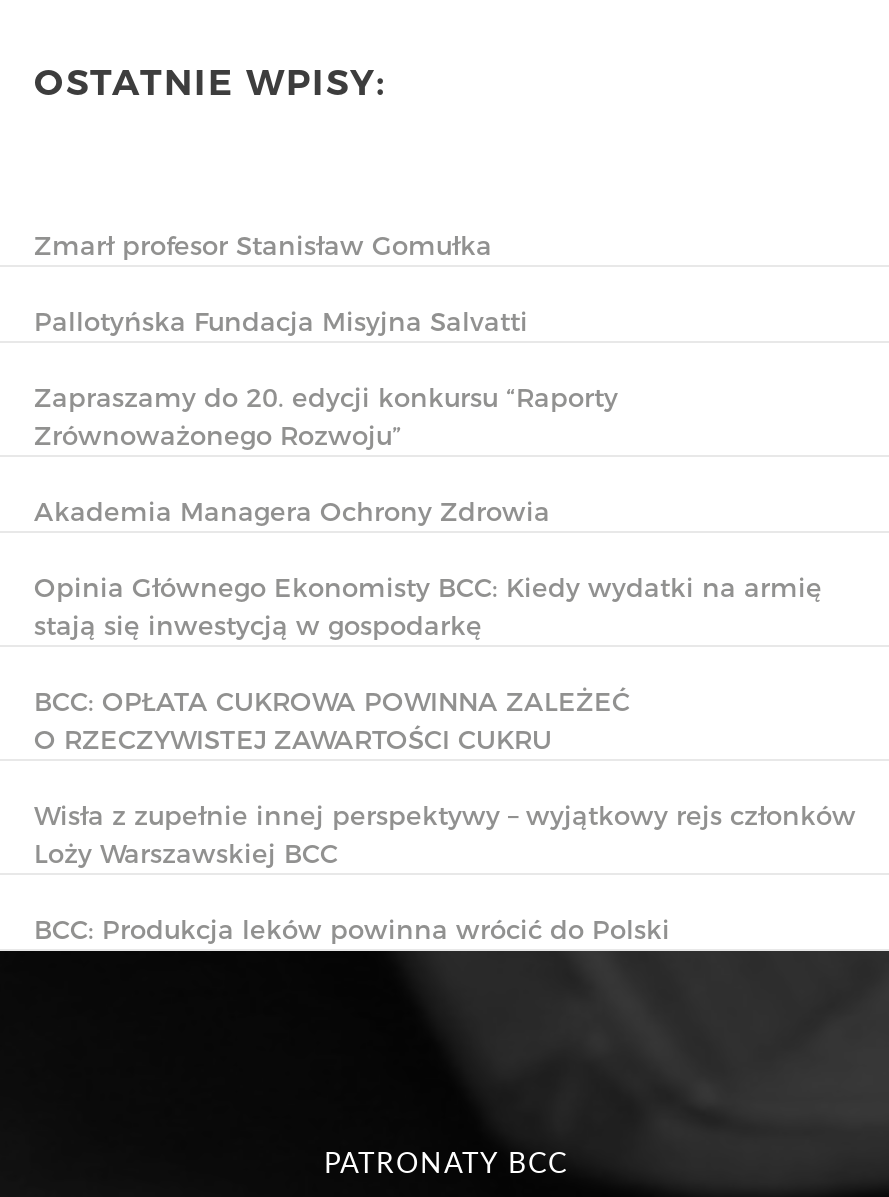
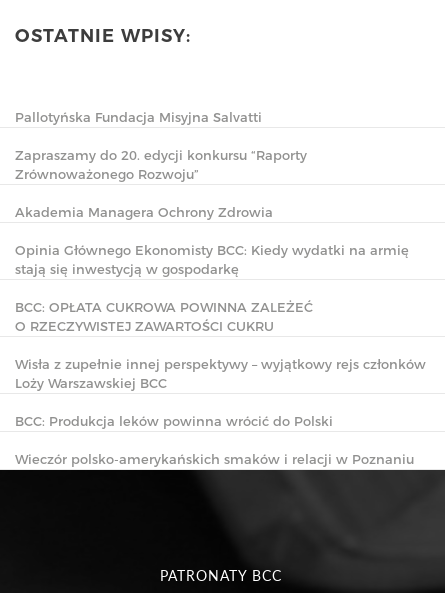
[34,229,492,261] Zmarł profesor Stanisław Gomułka -> none
moved [34,305,856,945] -> [15,109,426,429]: Pallotyńska Fundacja Misyjna Salvatti | Zapraszamy do 20. edycji konkursu “Raporty | Zrównoważonego Rozwoju” | ... | Loży Warszawskiej BCC | BCC: Produkcja leków powinna wrócić do Polski
none -> [15,451,414,467] Wieczór polsko-amerykańskich smaków i relacji w Poznaniu

